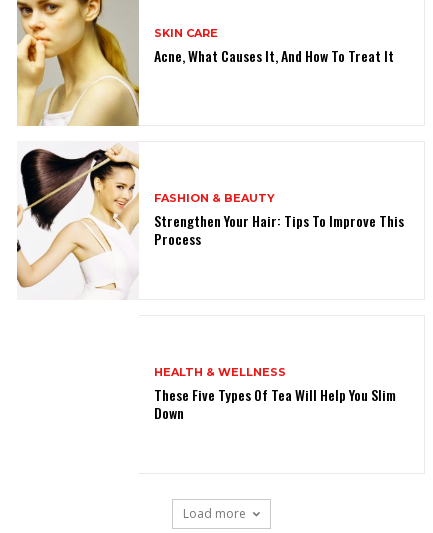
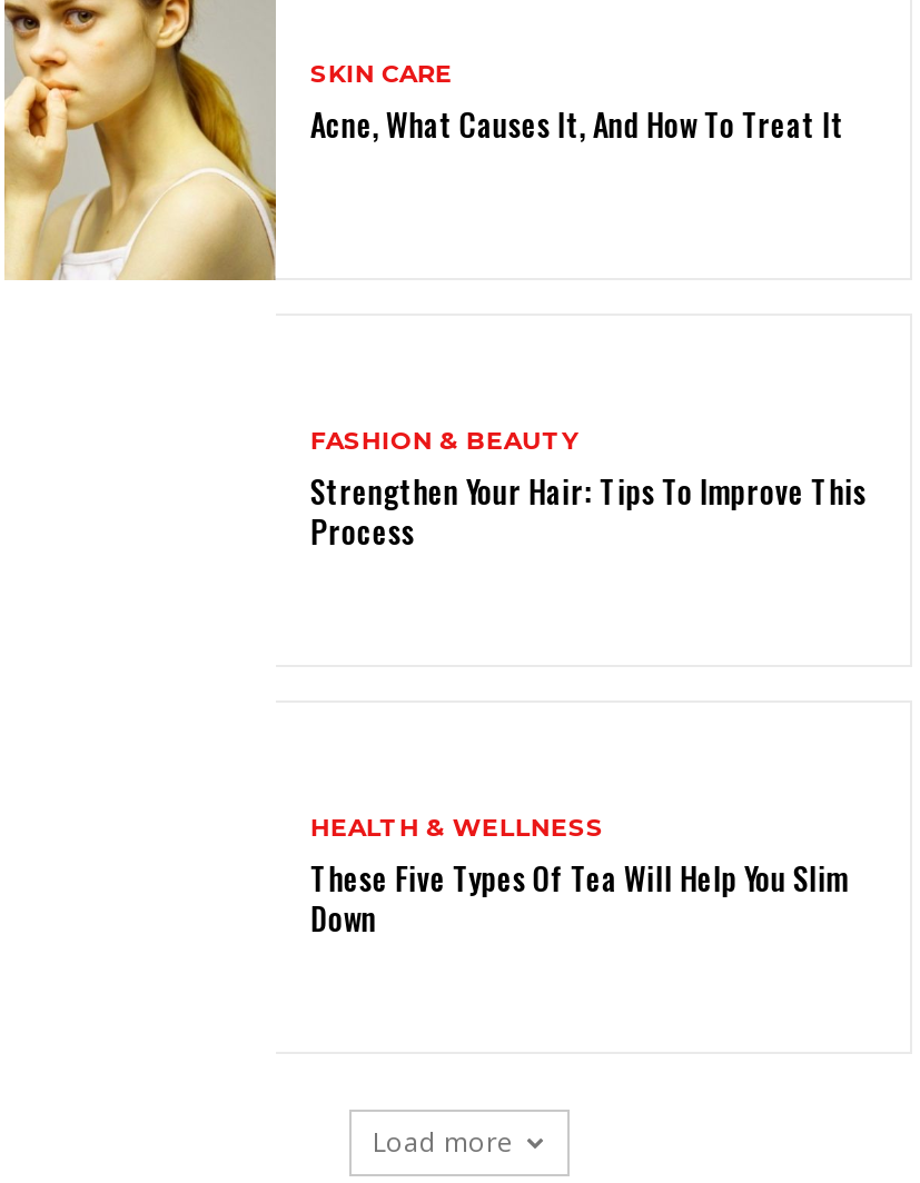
[16,143,140,299] [image] -> none

